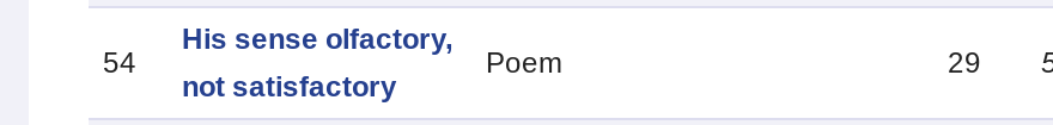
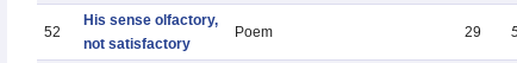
[103,46,136,80] 54 -> [44,24,61,40] 52

